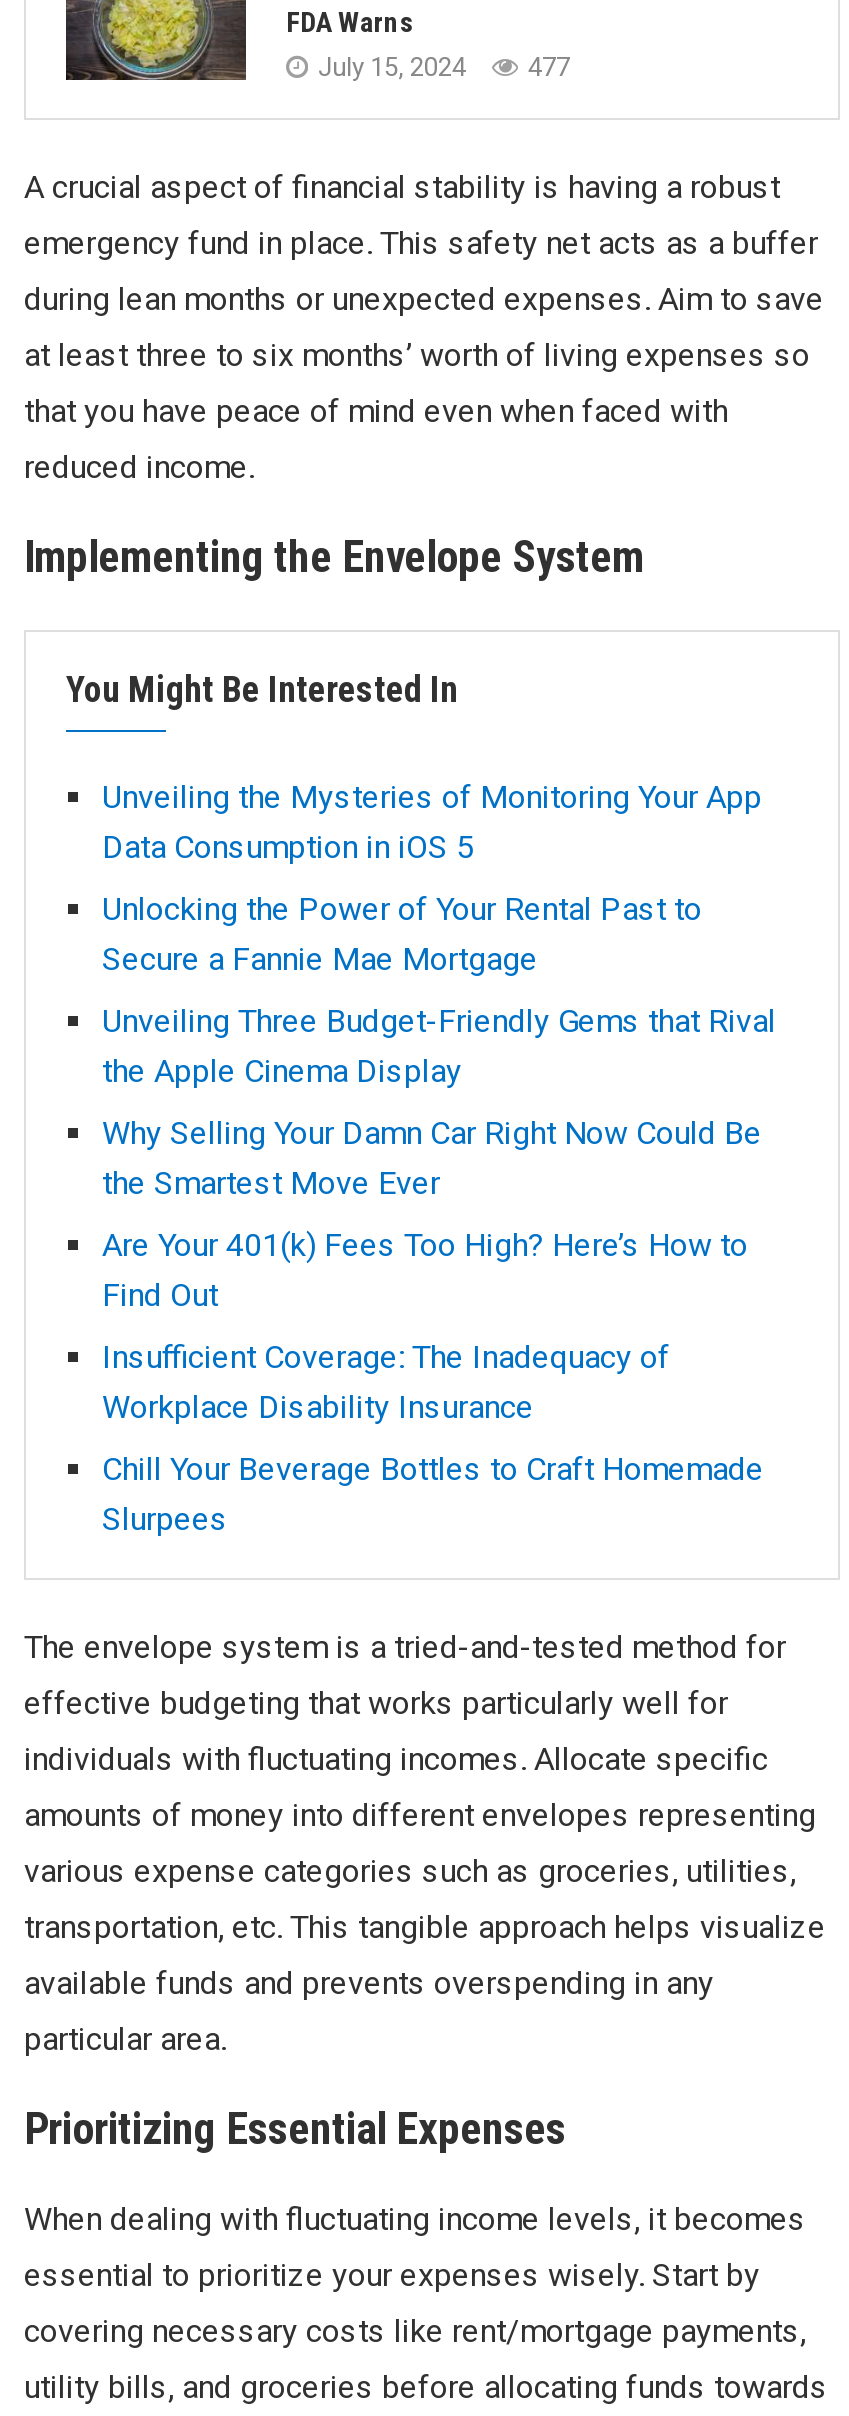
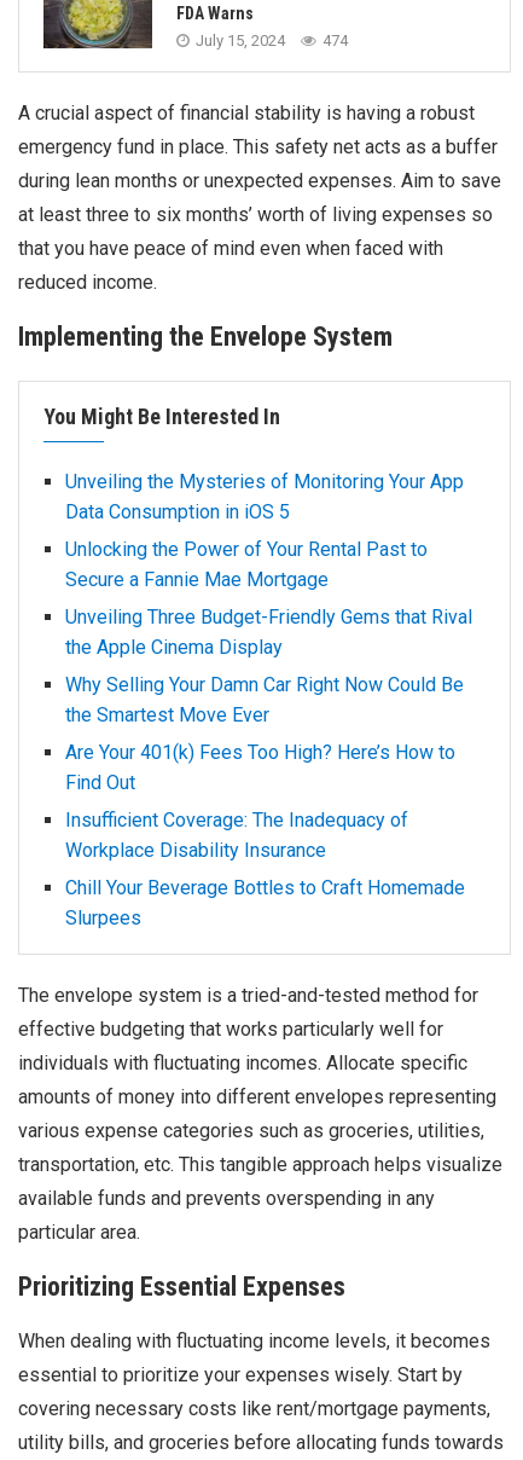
[528,52,570,82] 477 -> [322,31,348,50] 474

